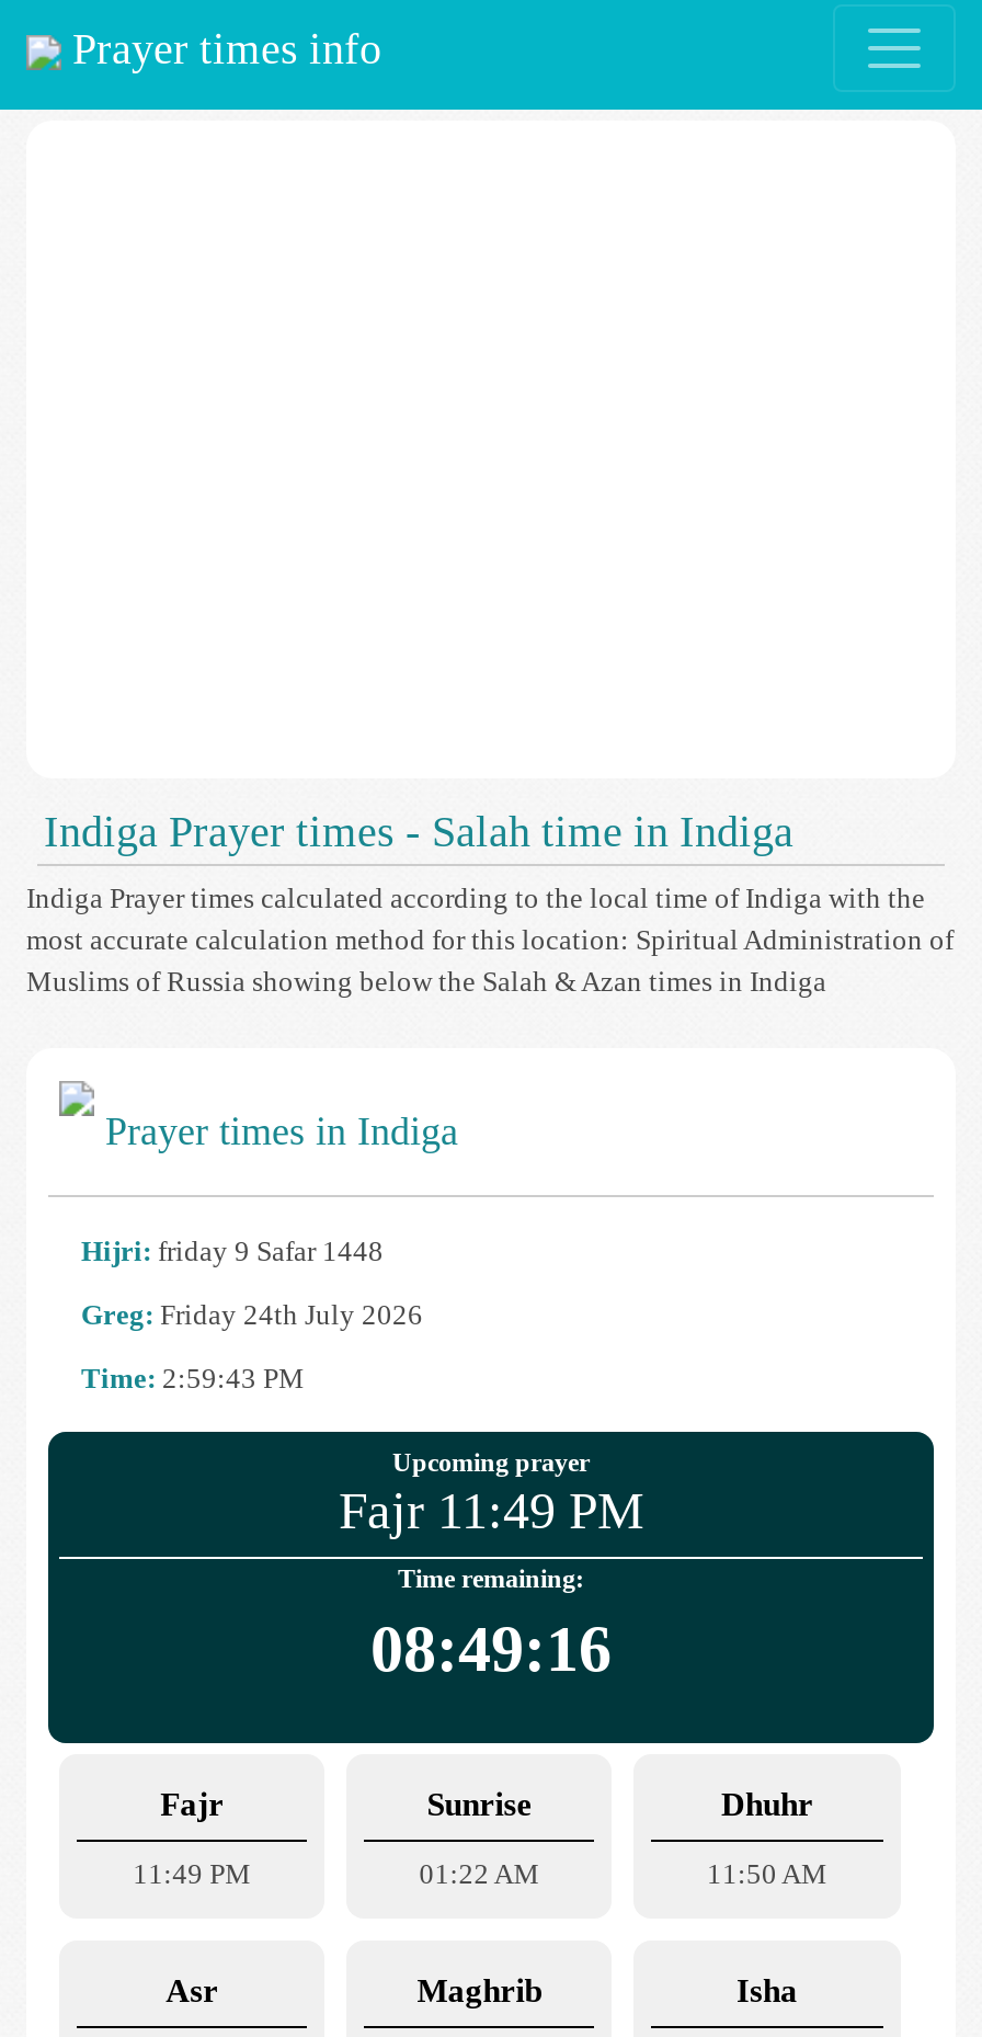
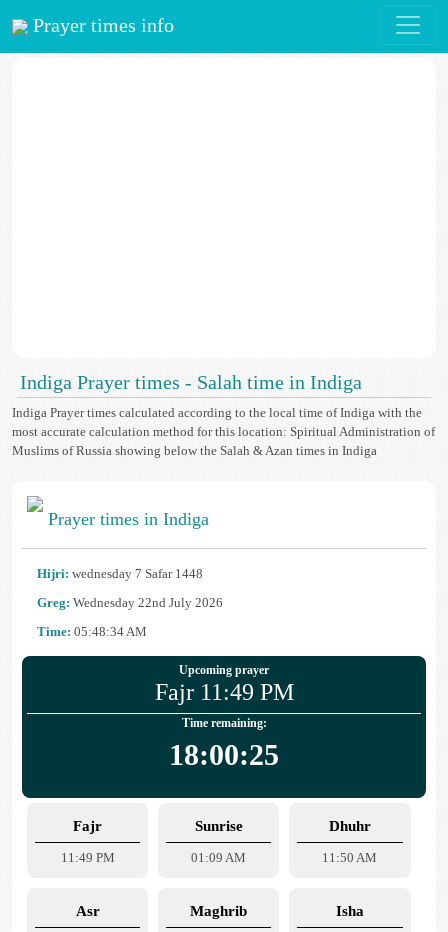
[81,1234,384,1267] Hijri: friday 9 Safar 1448 -> [37,566,203,581] Hijri: wednesday 7 Safar 1448
[81,1298,423,1331] Greg: Friday 24th July 2026 -> [37,595,223,610] Greg: Wednesday 22nd July 2026
[81,1362,305,1395] Time: 2:59:43 PM -> [37,624,147,639] Time: 05:48:34 AM
[370,1612,612,1684] 08:49:16 -> [169,738,279,771] 18:00:25
[419,1857,540,1890] 01:22 AM -> [191,850,246,865] 01:09 AM

